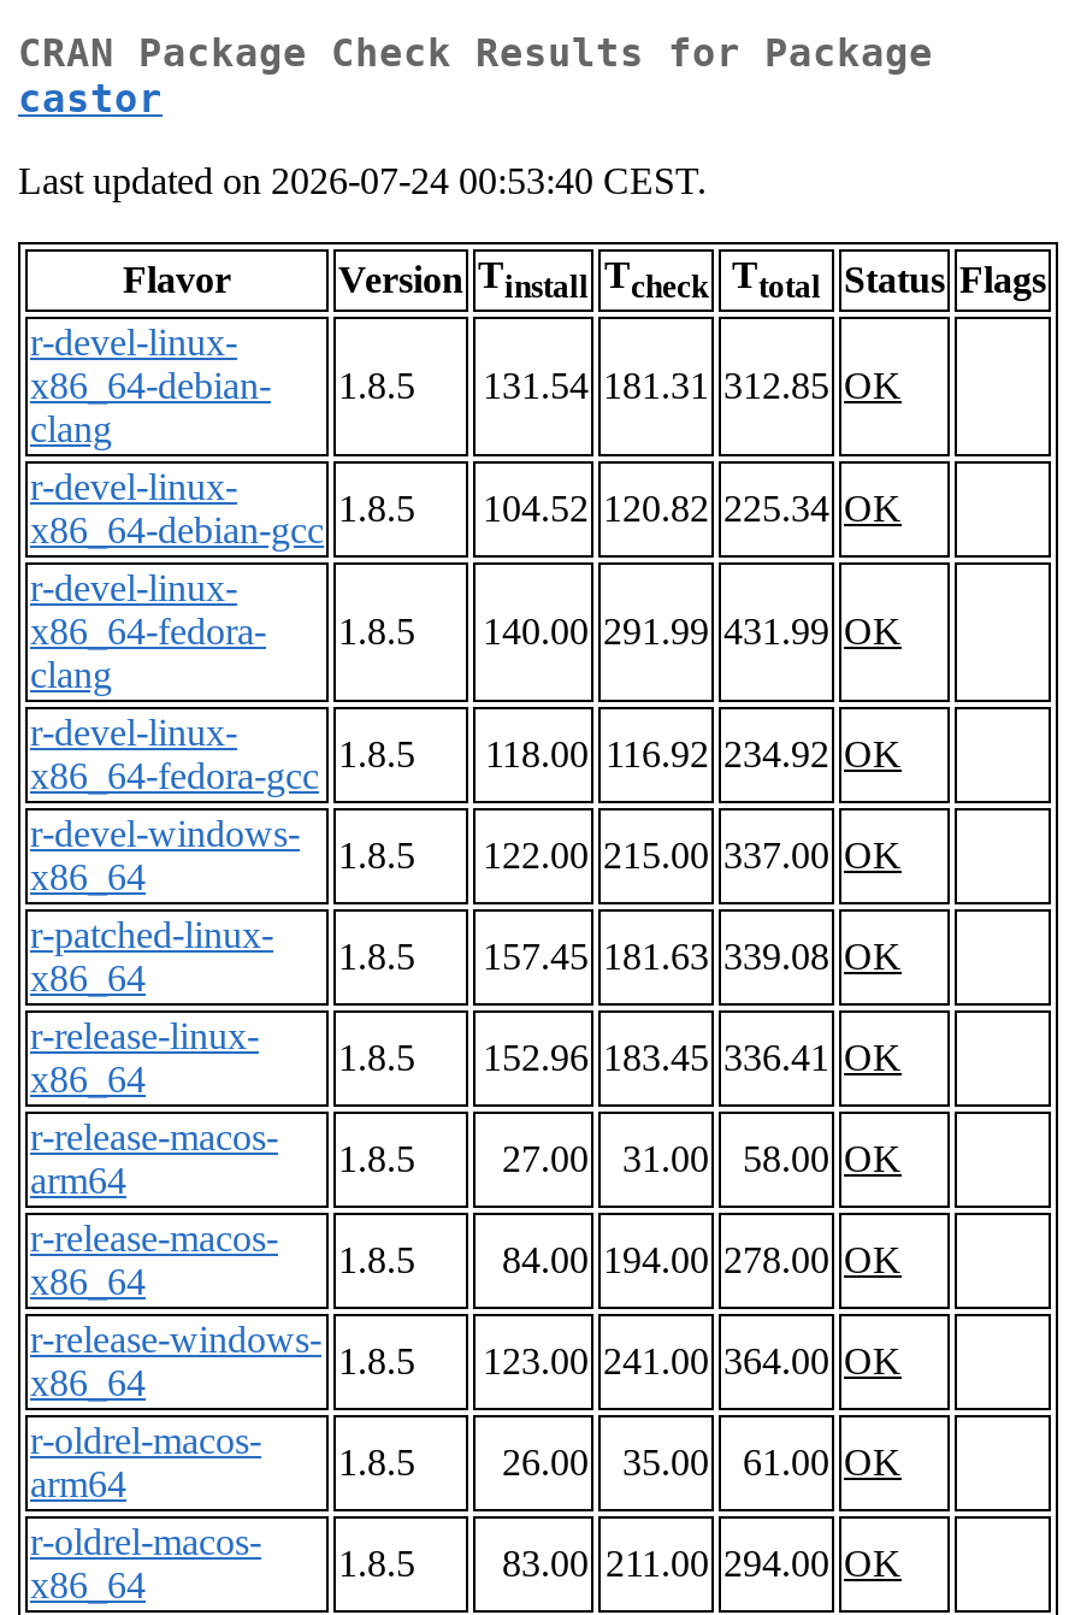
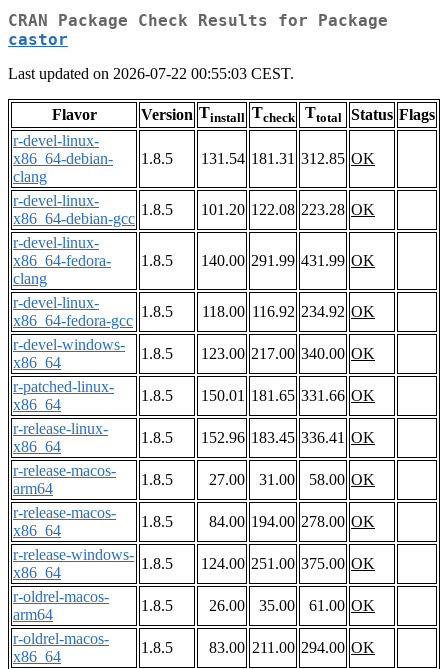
[18,161,707,202] Last updated on 2026-07-24 00:53:40 CEST. -> [8,65,294,82] Last updated on 2026-07-22 00:55:03 CEST.
[338,488,902,529] 1.8.5 104.52 120.82 225.34 OK -> [141,201,375,218] 1.8.5 101.20 122.08 223.28 OK
[338,835,902,876] 1.8.5 122.00 215.00 337.00 OK -> [141,345,375,362] 1.8.5 123.00 217.00 340.00 OK
[338,936,902,977] 1.8.5 157.45 181.63 339.08 OK -> [141,387,375,404] 1.8.5 150.01 181.65 331.66 OK
[338,1341,902,1382] 1.8.5 123.00 241.00 364.00 OK -> [141,555,375,572] 1.8.5 124.00 251.00 375.00 OK

